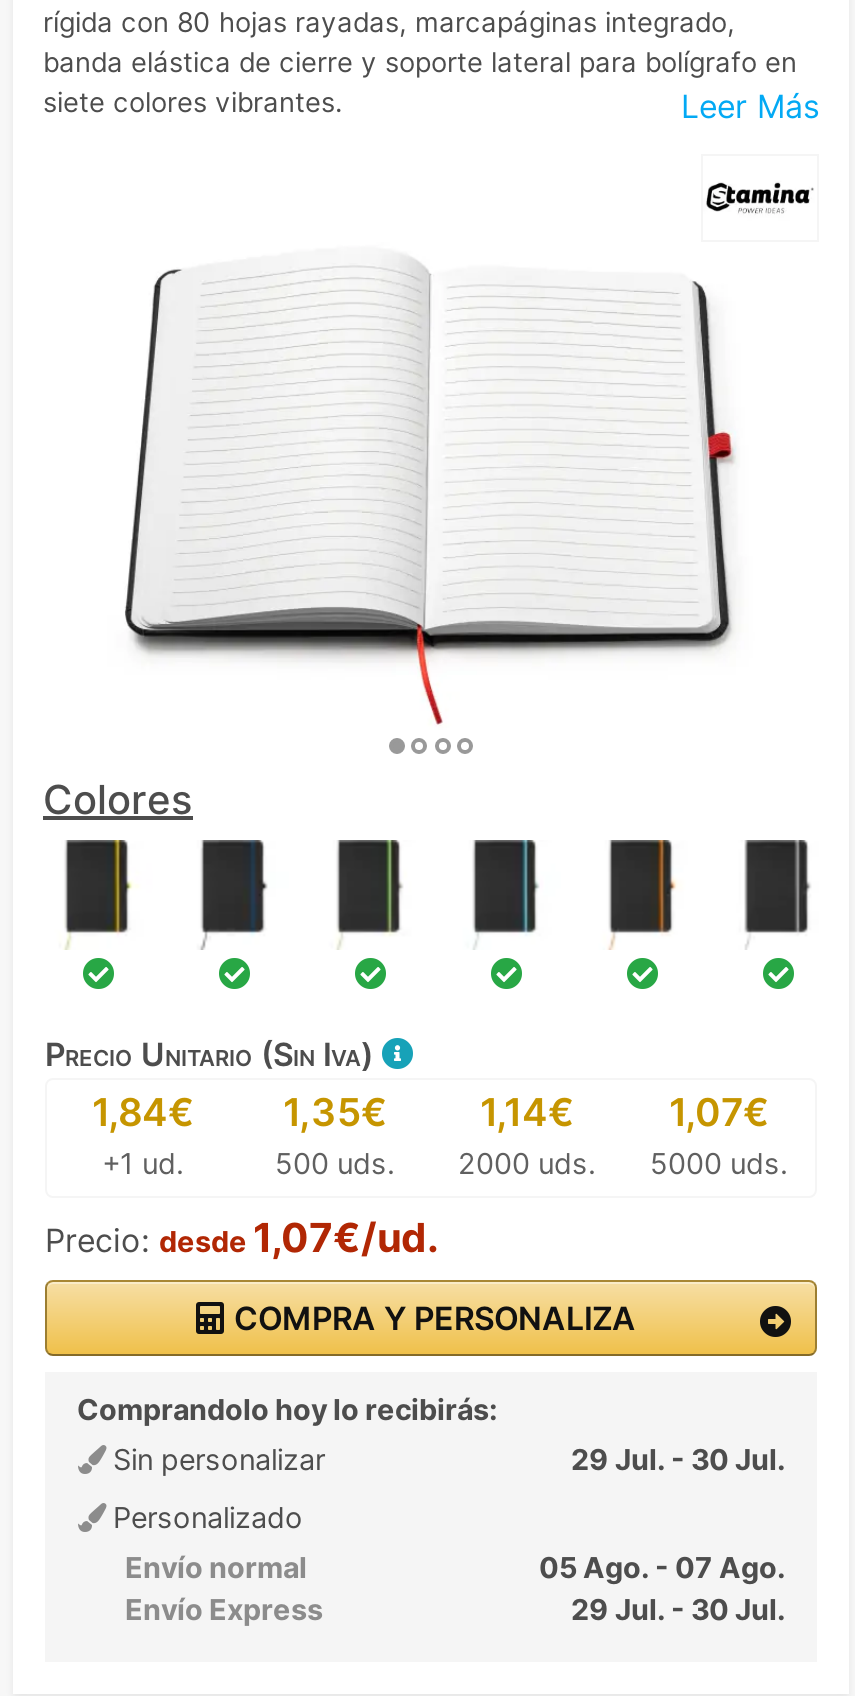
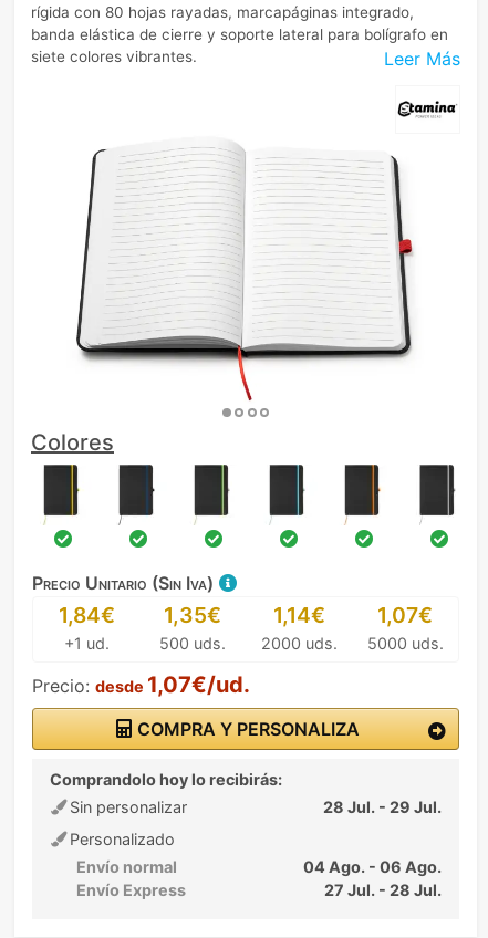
[571,1441,785,1475] 29 Jul. - 30 Jul. -> [323,797,442,816] 28 Jul. - 29 Jul.
[539,1549,785,1583] 05 Ago. - 07 Ago. -> [303,857,442,876] 04 Ago. - 06 Ago.
[571,1591,785,1625] 29 Jul. - 30 Jul. -> [324,880,442,899] 27 Jul. - 28 Jul.

